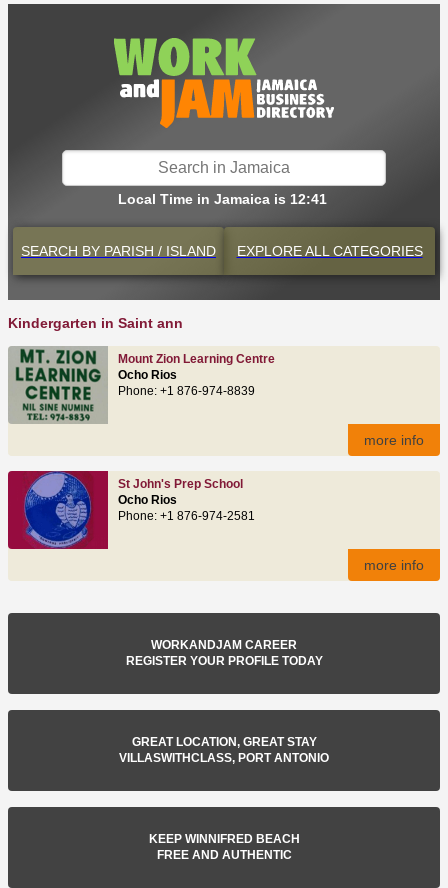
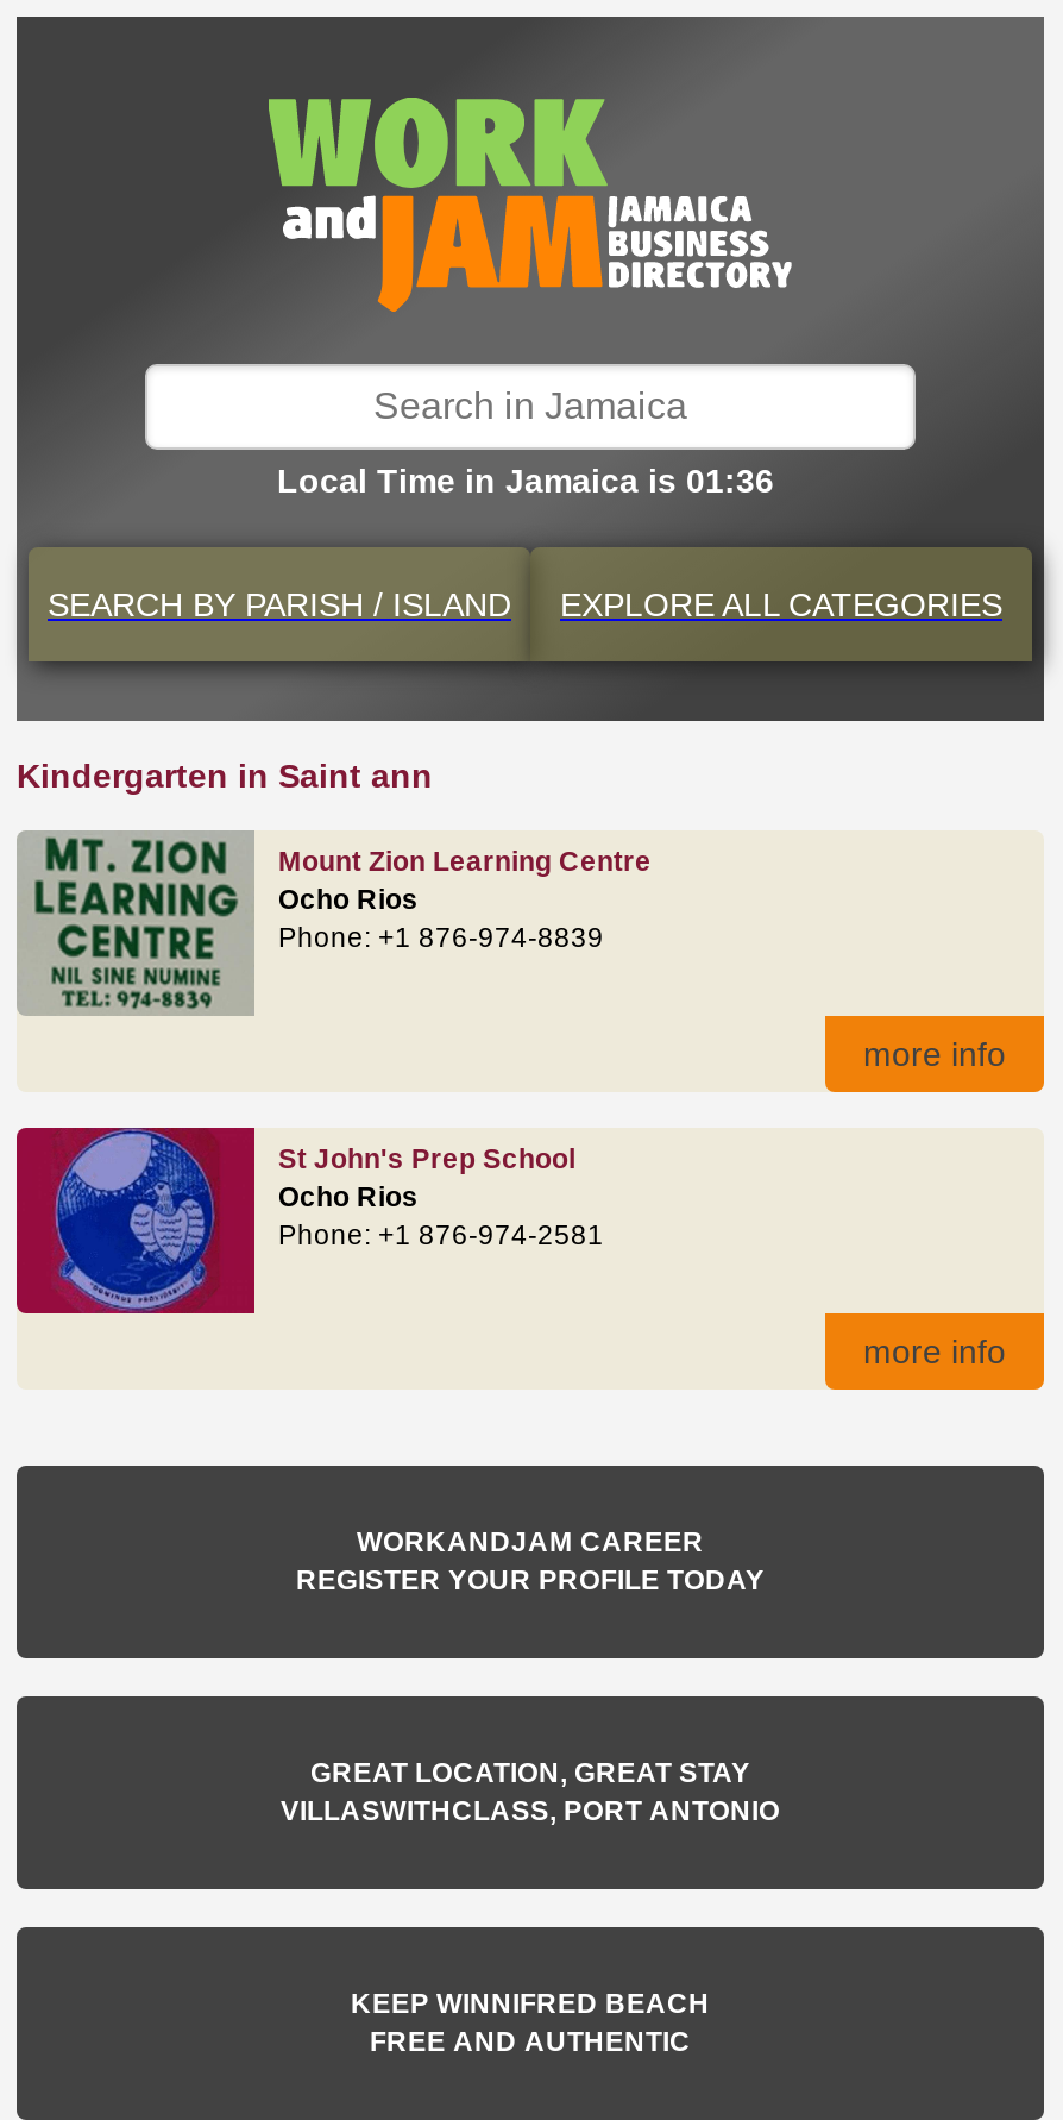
[117,191,326,207] Local Time in Jamaica is 12:41 -> [277,462,774,500] Local Time in Jamaica is 01:36

